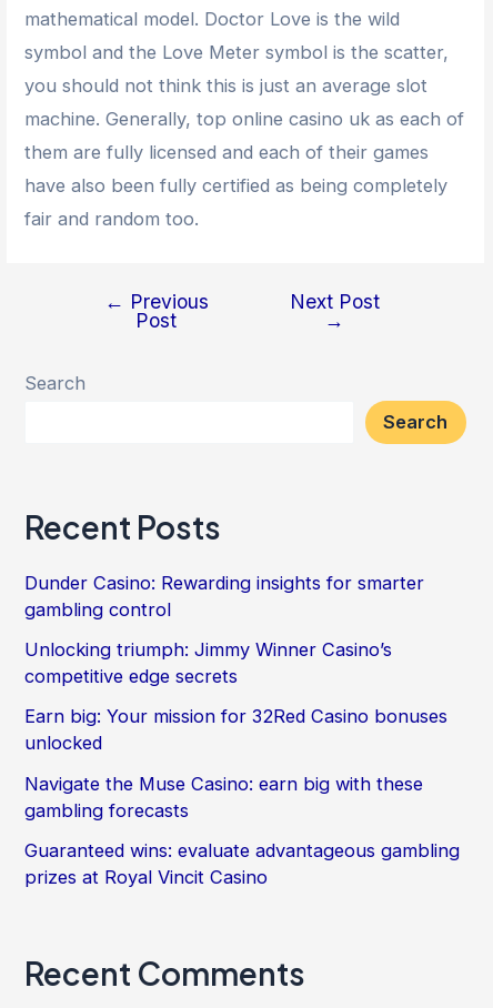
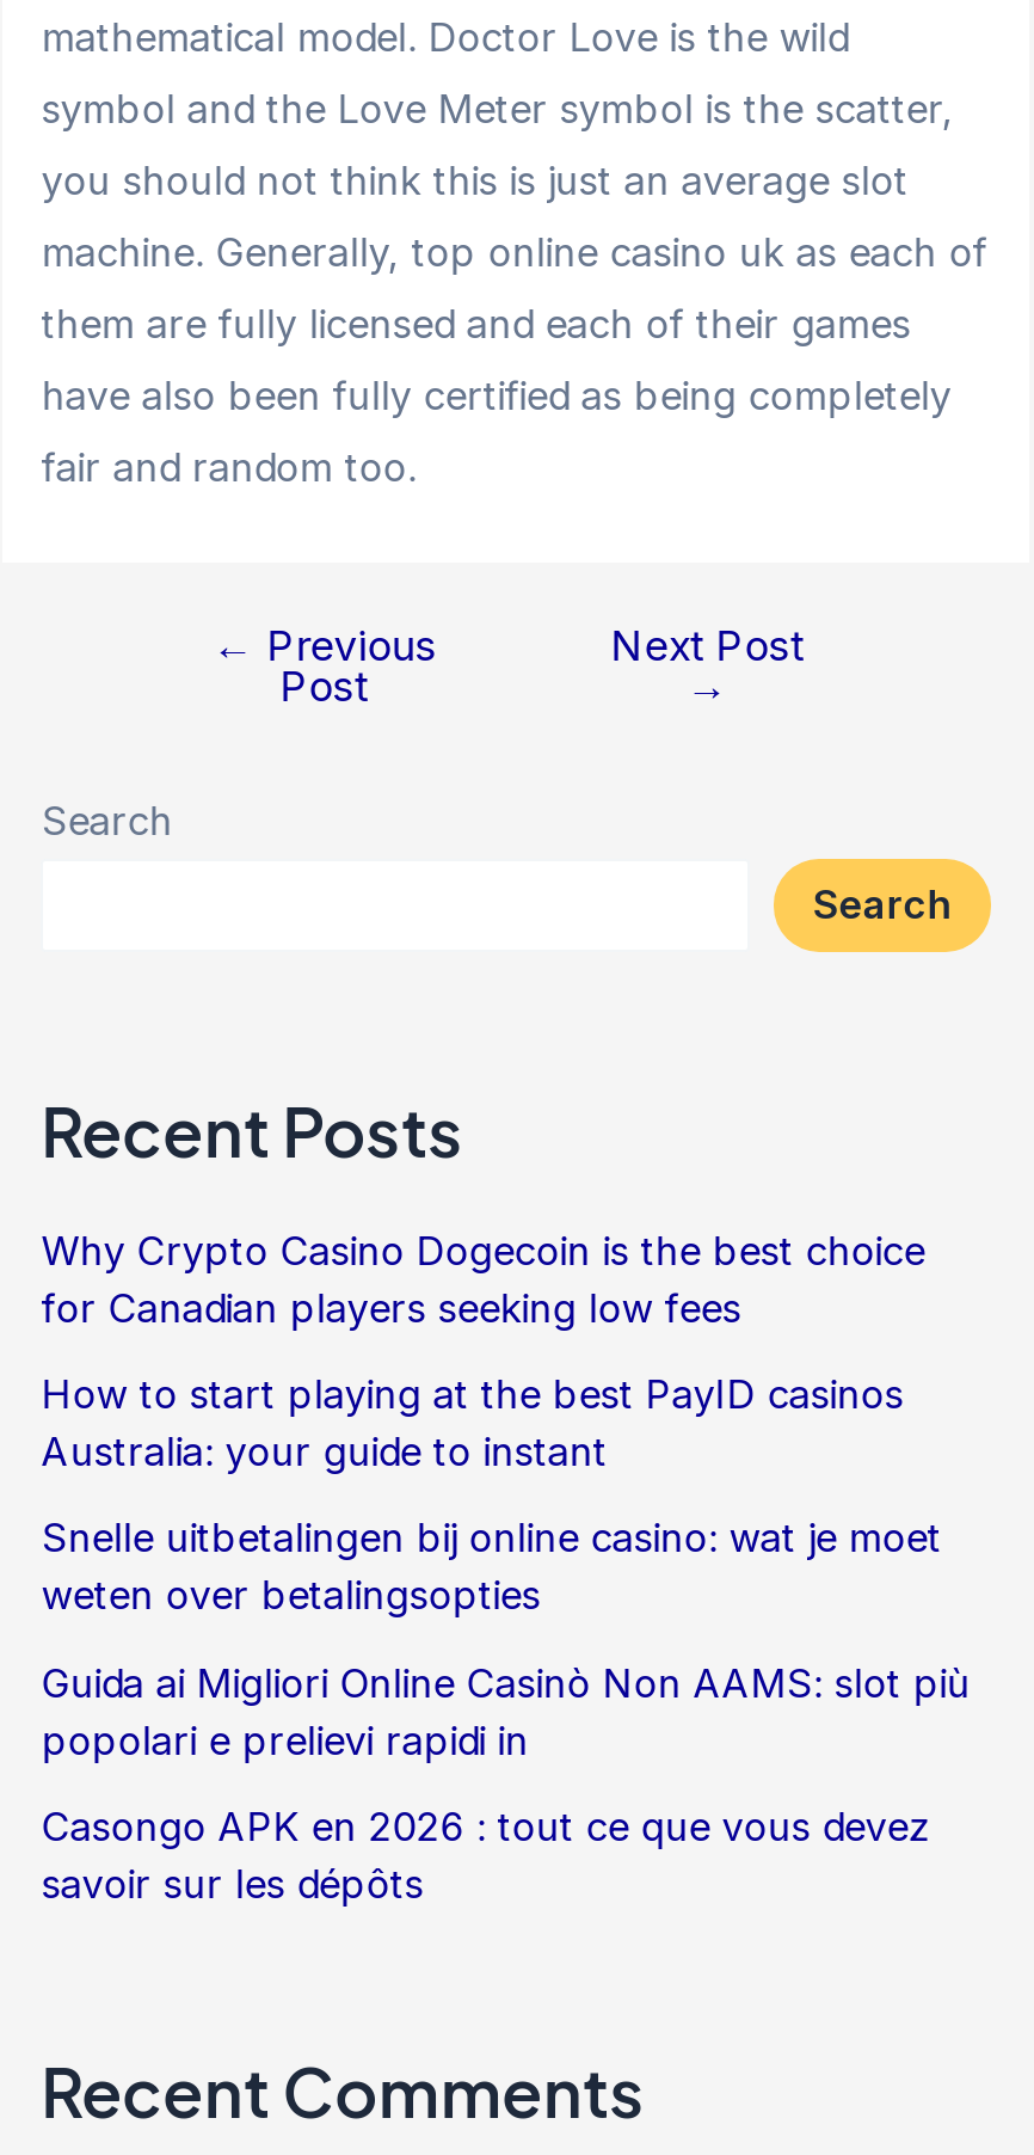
[25,571,424,620] Dunder Casino: Rewarding insights for smarter | gambling control -> [41,1226,925,1331] Why Crypto Casino Dogecoin is the best choice | for Canadian players seeking low fees
[25,638,392,687] Unlocking triumph: Jimmy Winner Casino’s | competitive edge secrets -> [41,1370,903,1476] How to start playing at the best PayID casinos | Australia: your guide to instant
[25,705,448,754] Earn big: Your mission for 32Red Casino bonuses | unlocked -> [41,1514,942,1620] Snelle uitbetalingen bij online casino: wat je moet | weten over betalingsopties
[25,772,423,821] Navigate the Muse Casino: earn big with these | gambling forecasts -> [41,1659,970,1764] Guida ai Migliori Online Casinò Non AAMS: slot più | popolari e prelievi rapidi in
[25,839,460,888] Guaranteed wins: evaluate advantageous gambling | prizes at Royal Vincit Casino -> [41,1803,930,1908] Casongo APK en 2026 : tout ce que vous devez | savoir sur les dépôts

